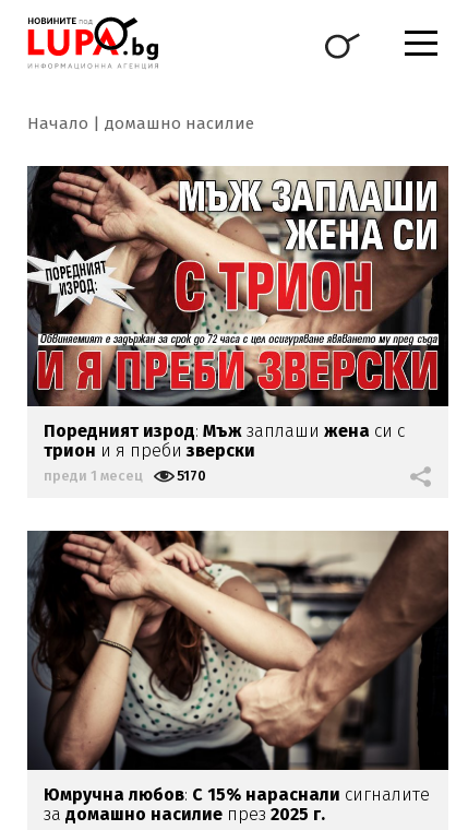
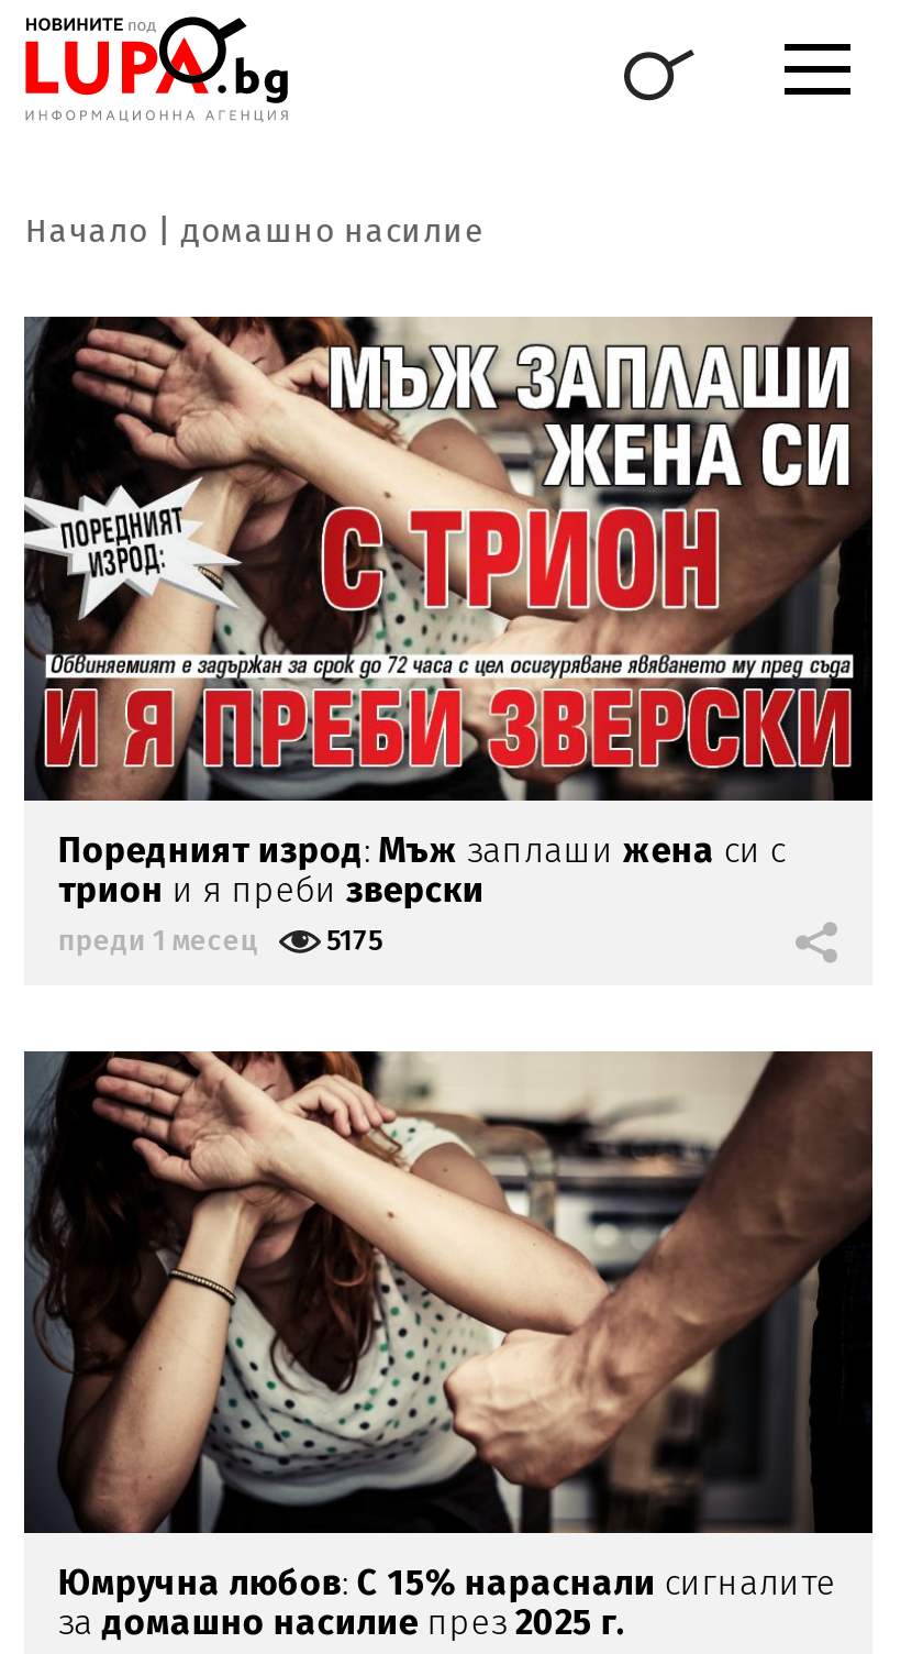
[177,467,207,484] 5170 -> [326,923,383,956] 5175

